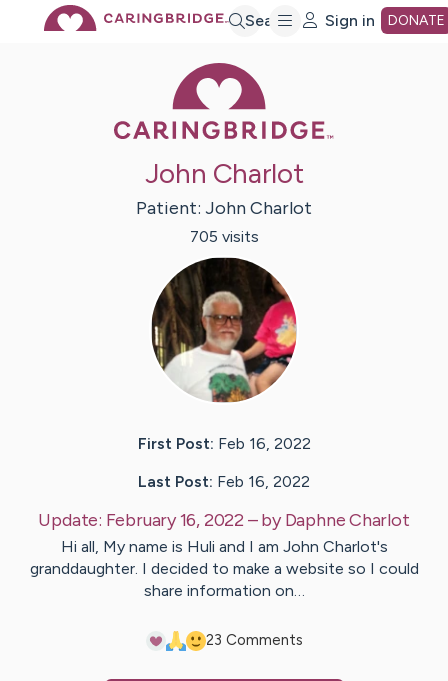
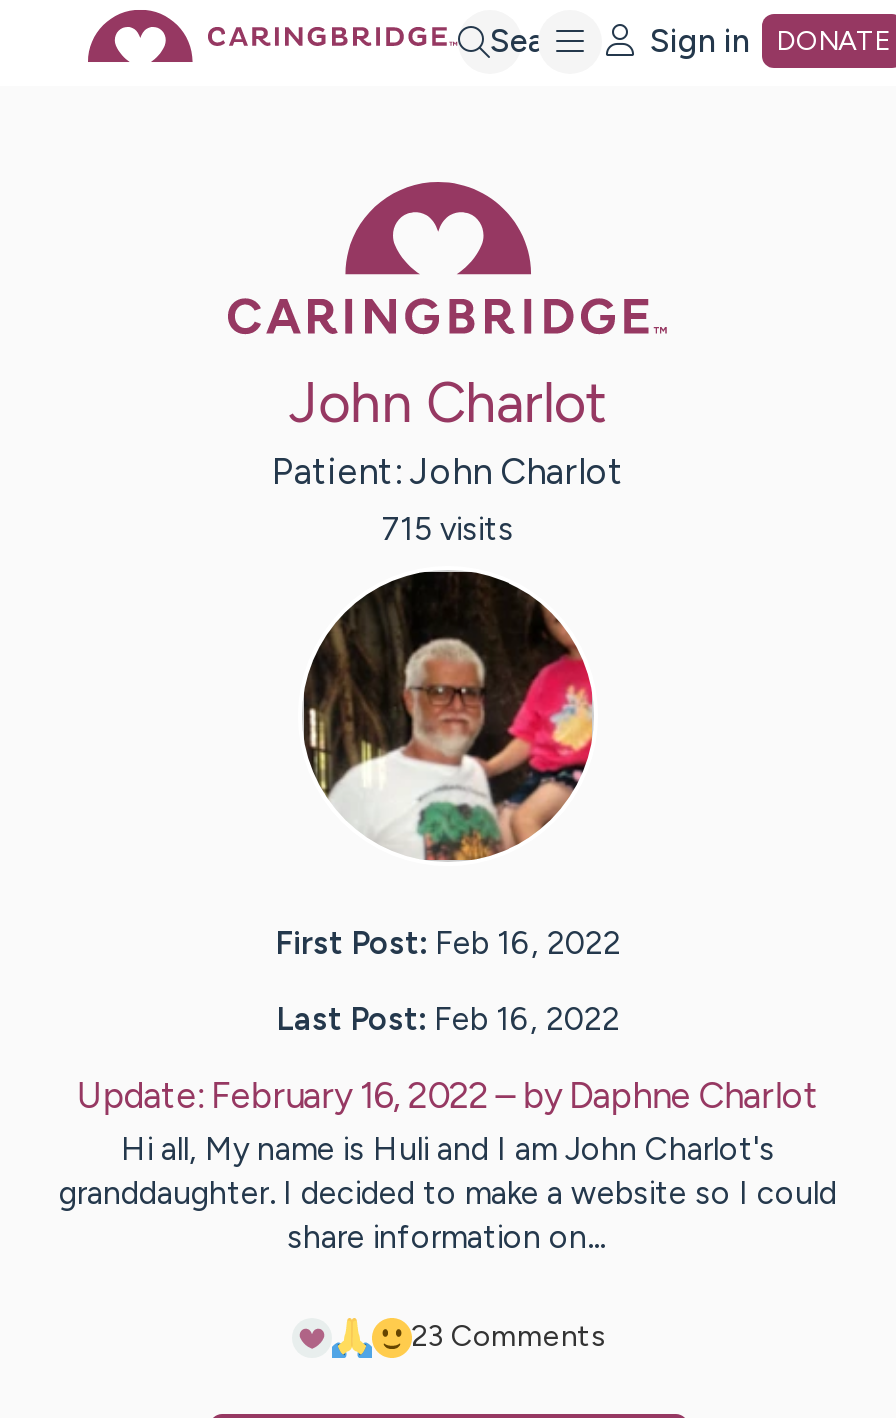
[189,227,258,246] 705 visits -> [382,510,514,548] 715 visits

